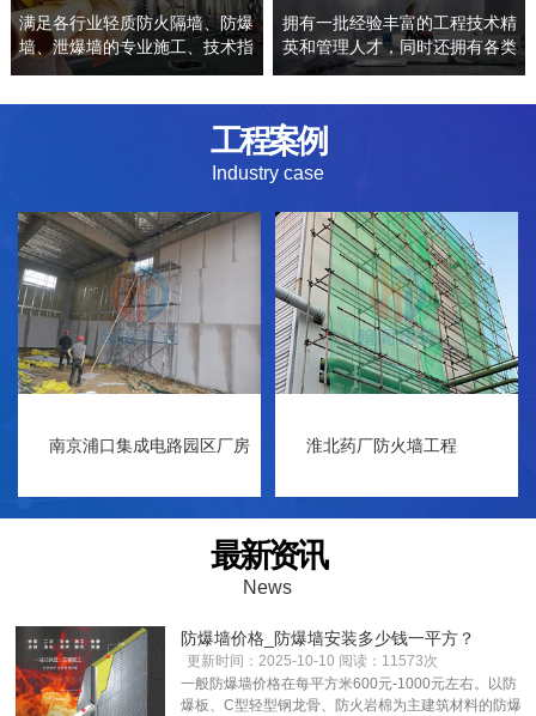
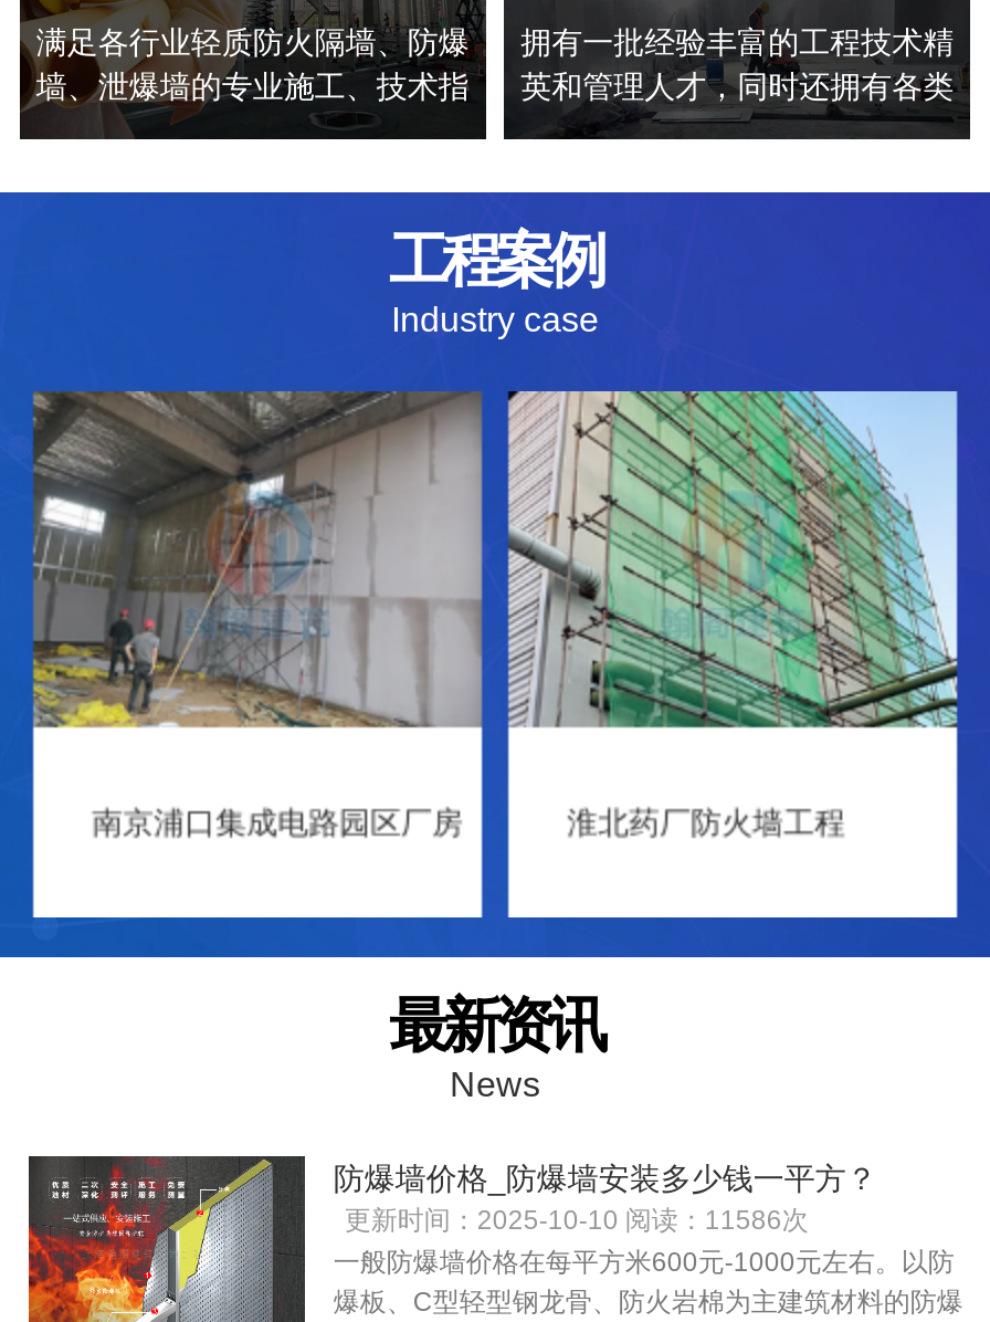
[187,653,438,670] 更新时间：2025-10-10 阅读：11573次 -> [345,1206,809,1237] 更新时间：2025-10-10 阅读：11586次

